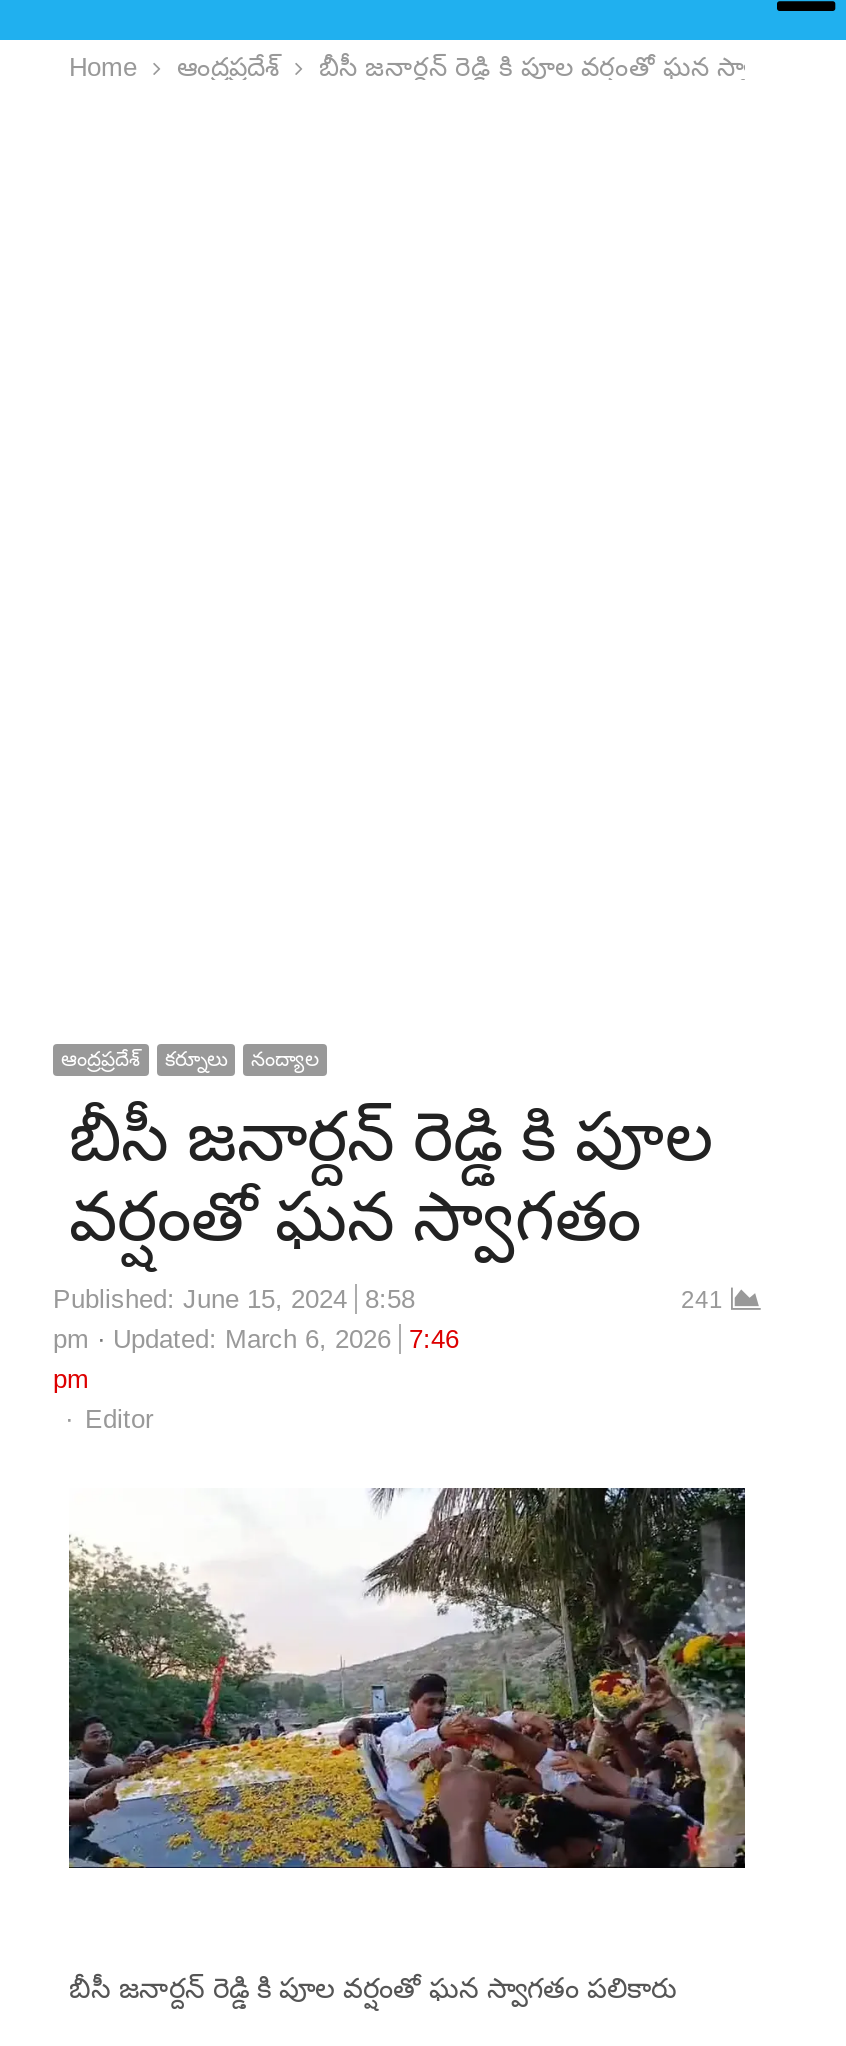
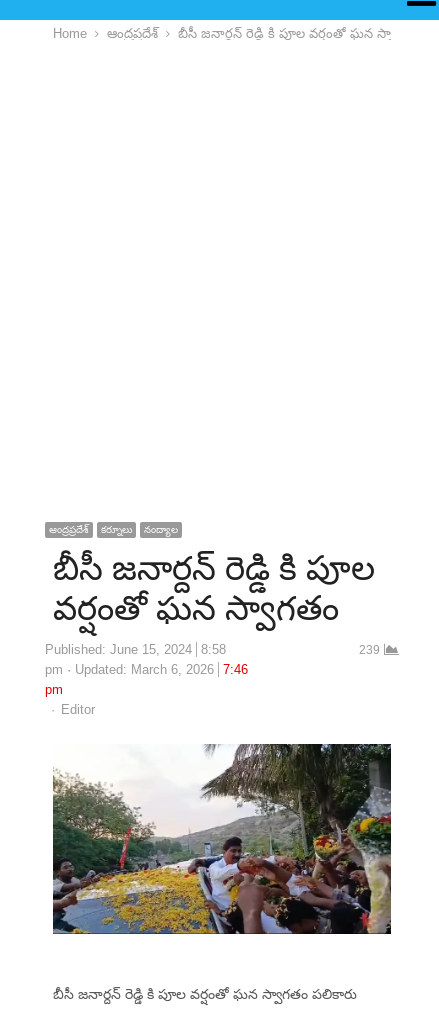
[681,1285,723,1313] 241 -> [359,642,380,656] 239

